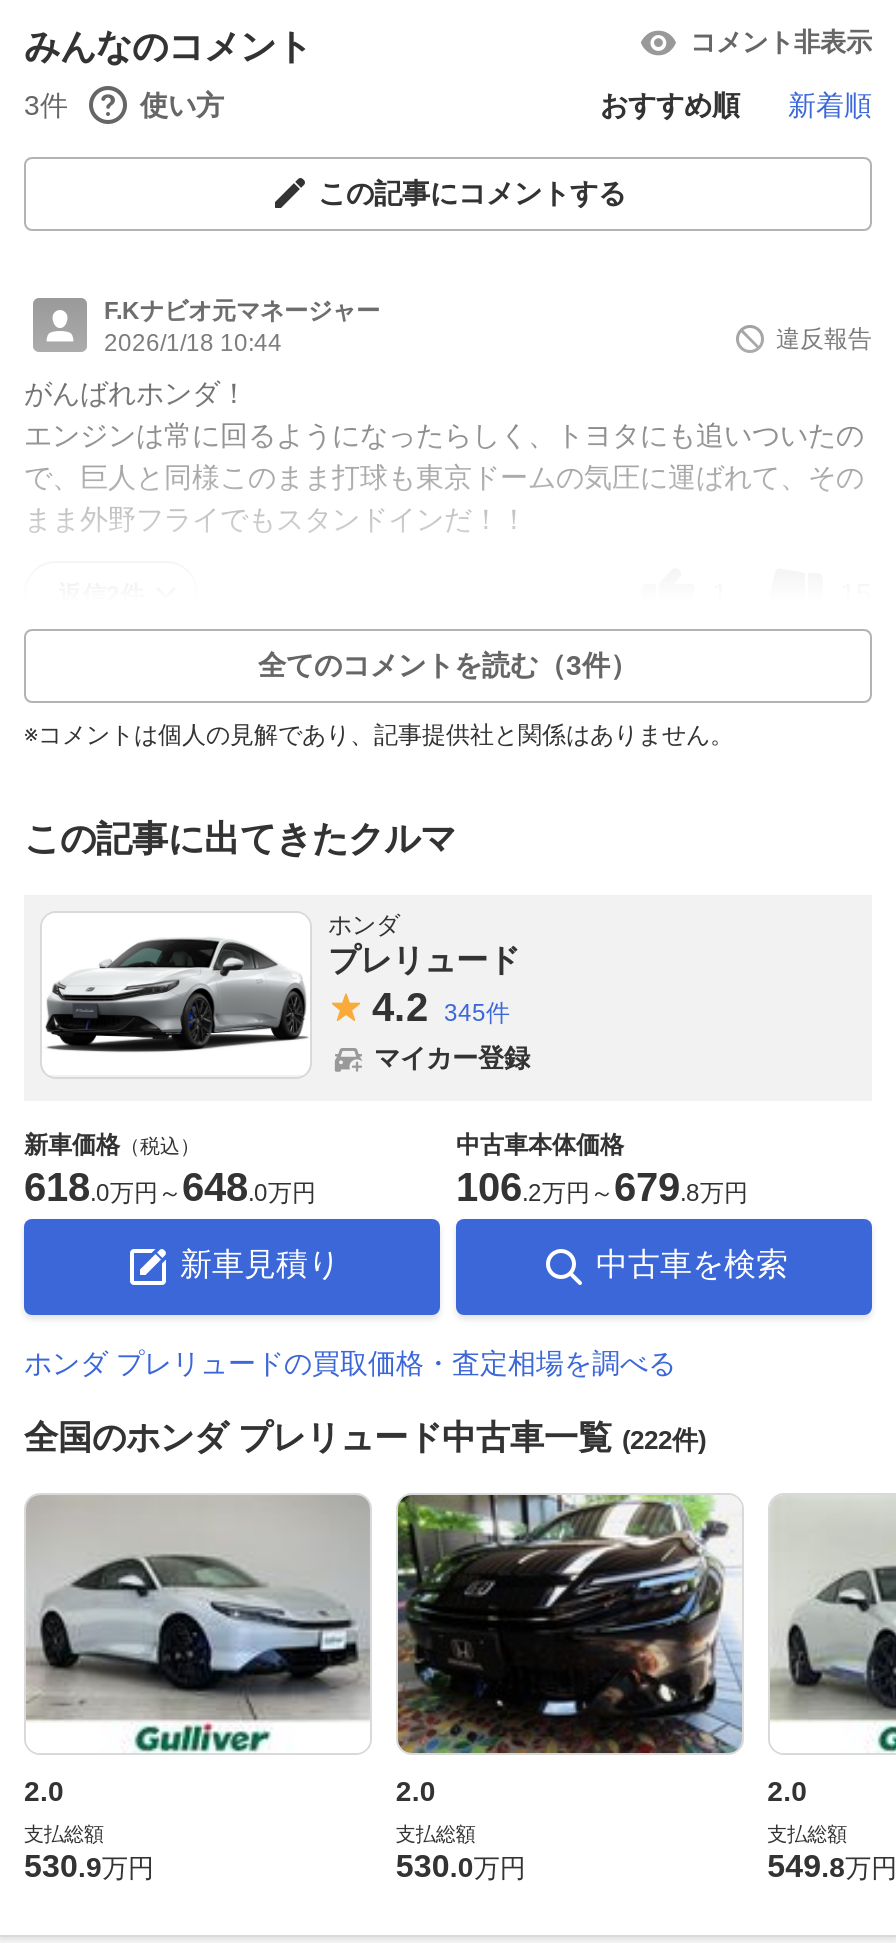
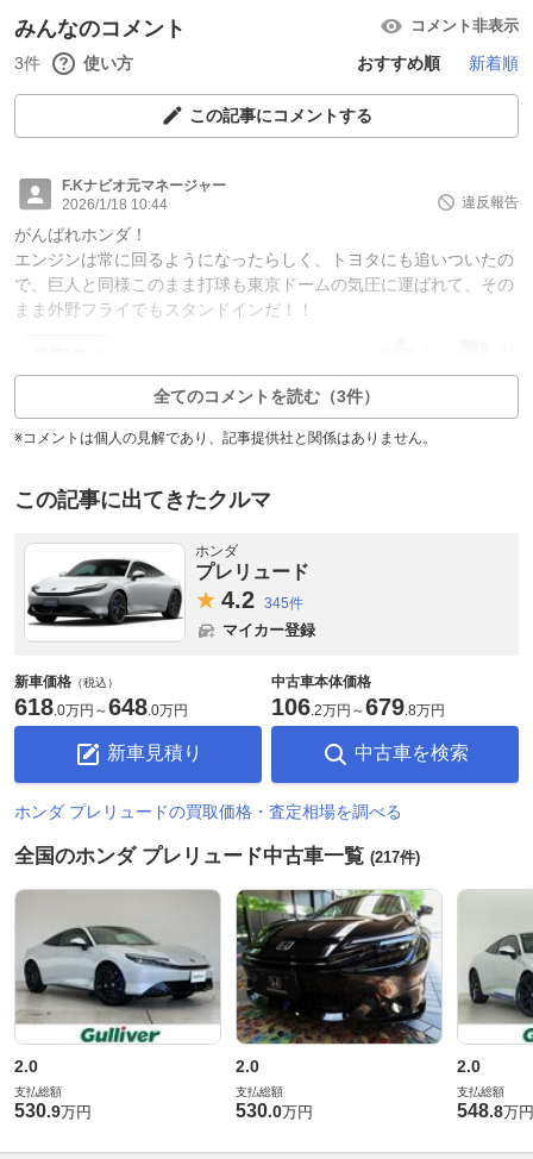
[24,1419,706,1457] 全国のホンダ プレリュード中古車一覧(222件) -> [14,845,420,867] 全国のホンダ プレリュード中古車一覧(217件)
[767,1849,896,1883] 549.8万円 -> [456,1101,533,1121] 548.8万円

